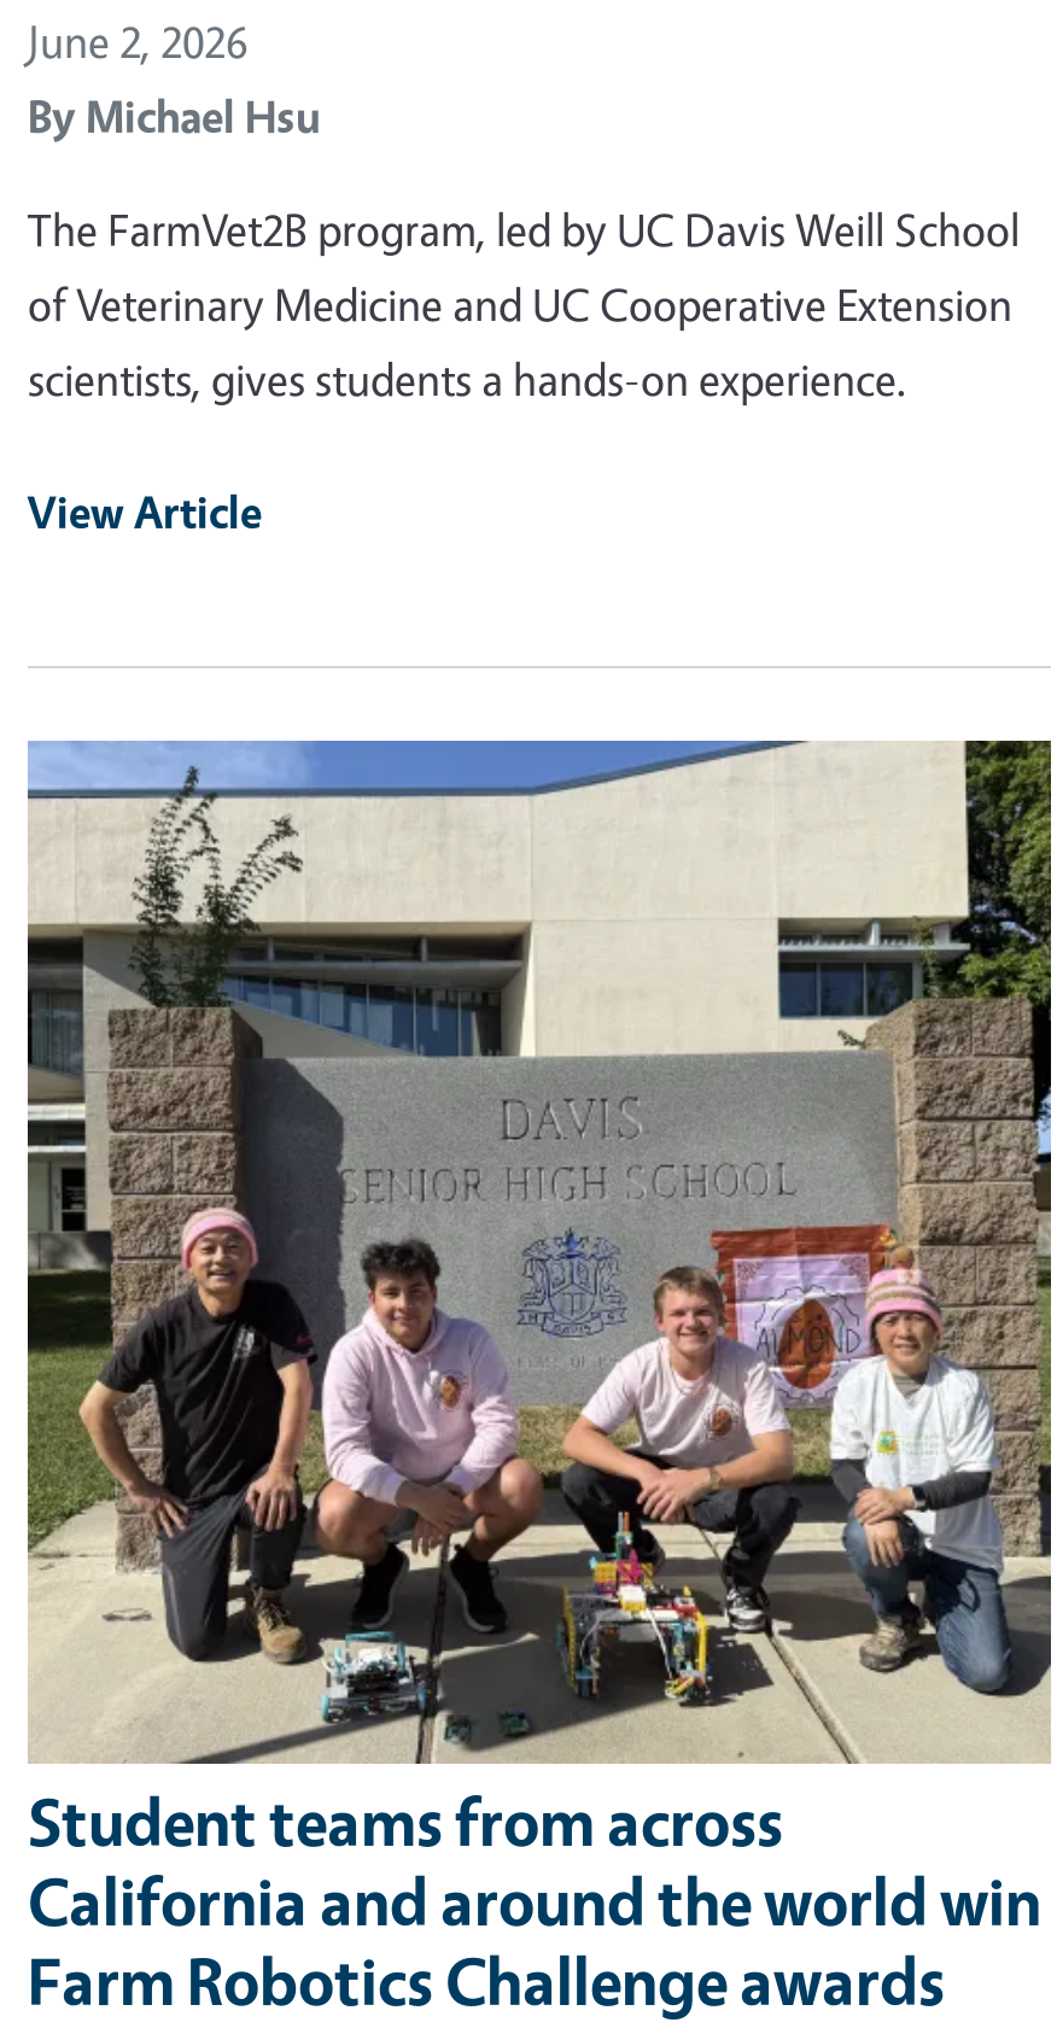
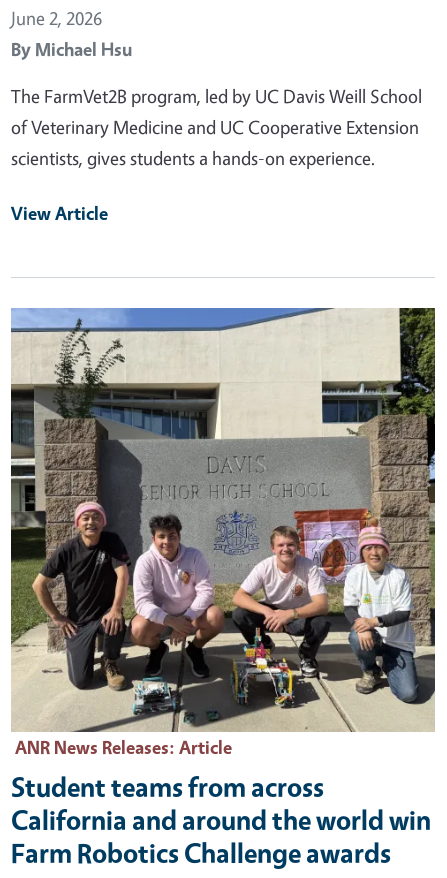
none -> [15,735,232,759] ANR News Releases: Article

